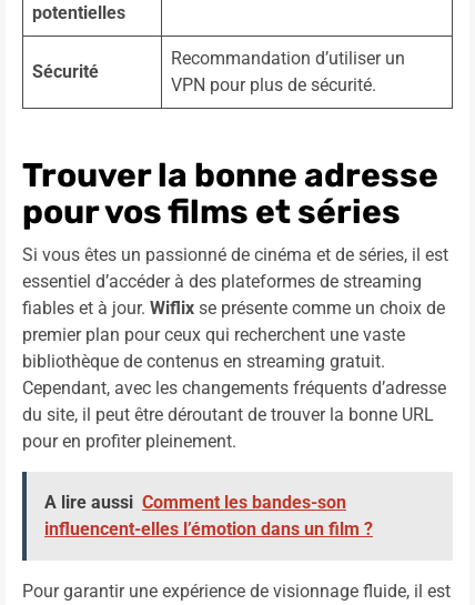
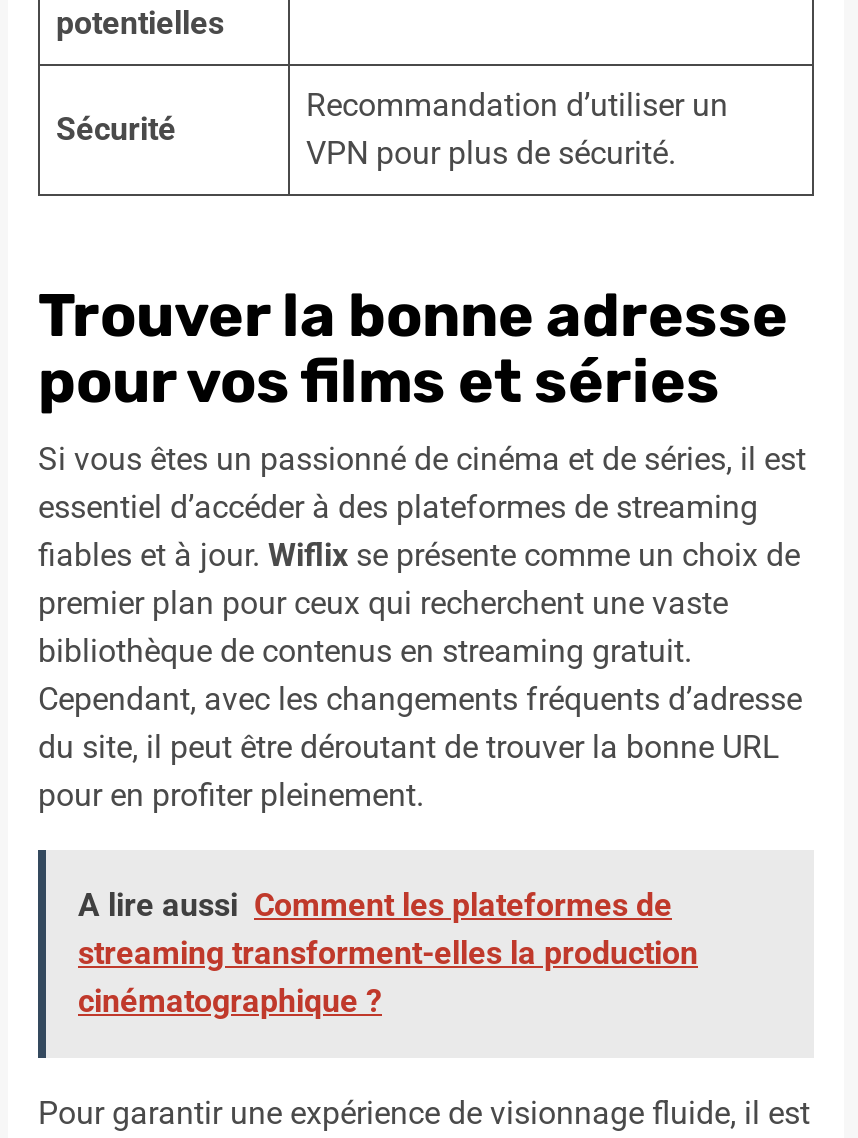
[44,492,373,540] A lire aussi Comment les bandes-son | influencent-elles l’émotion dans un film ? -> [78,886,698,1020] A lire aussi Comment les plateformes de | streaming transforment-elles la production | cinématographique ?

